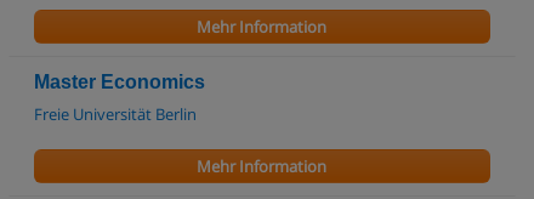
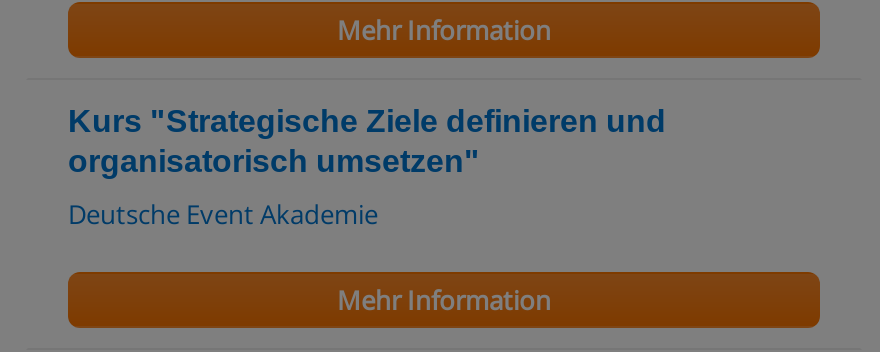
[34,72,205,92] Master Economics -> [68,104,666,178] Kurs "Strategische Ziele definieren und | organisatorisch umsetzen"
[34,103,197,125] Freie Universität Berlin -> [68,196,378,232] Deutsche Event Akademie

